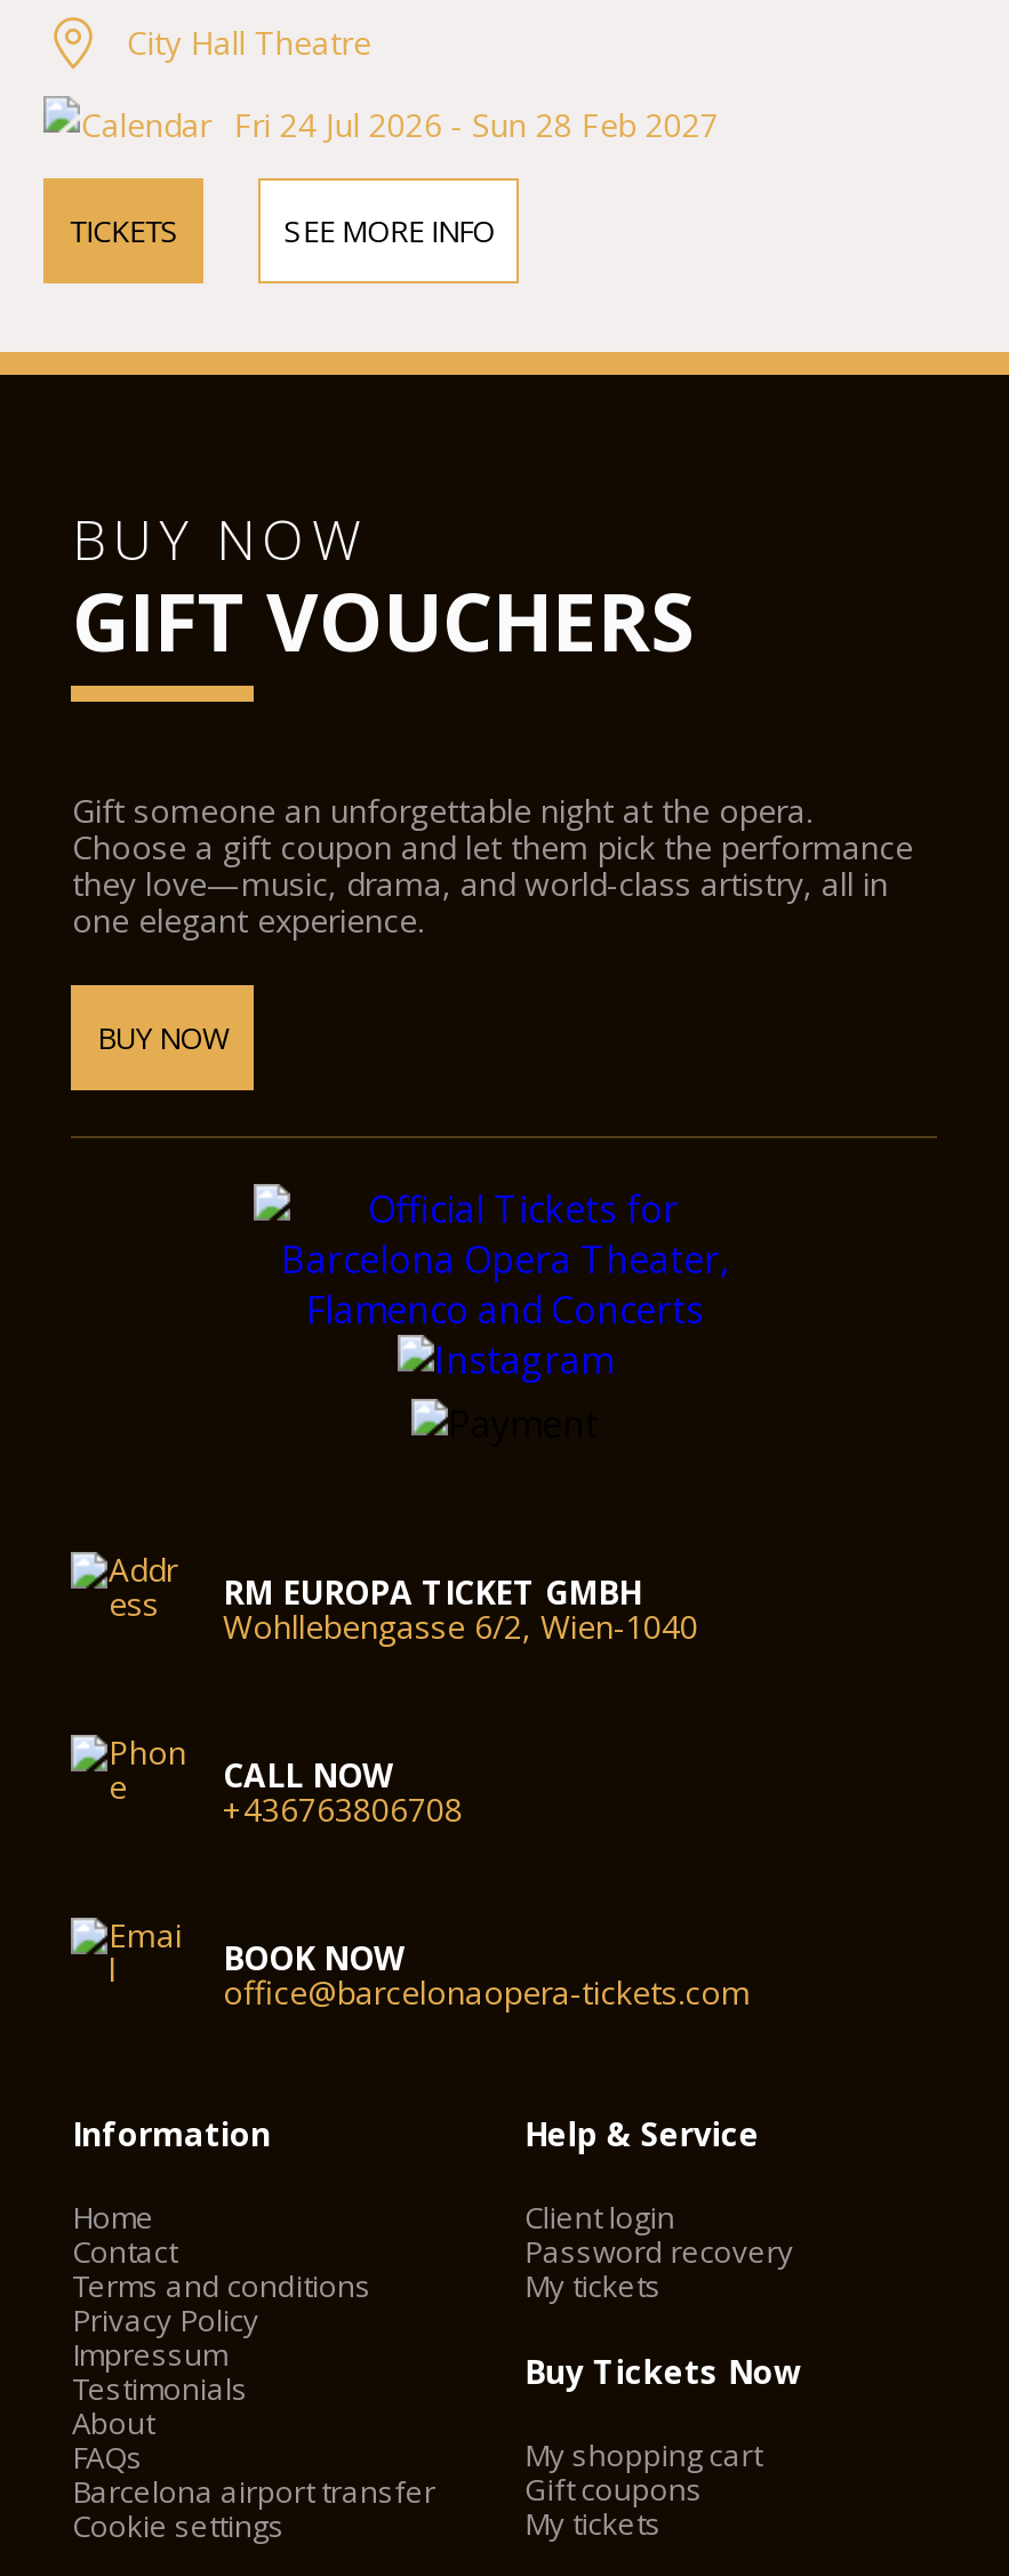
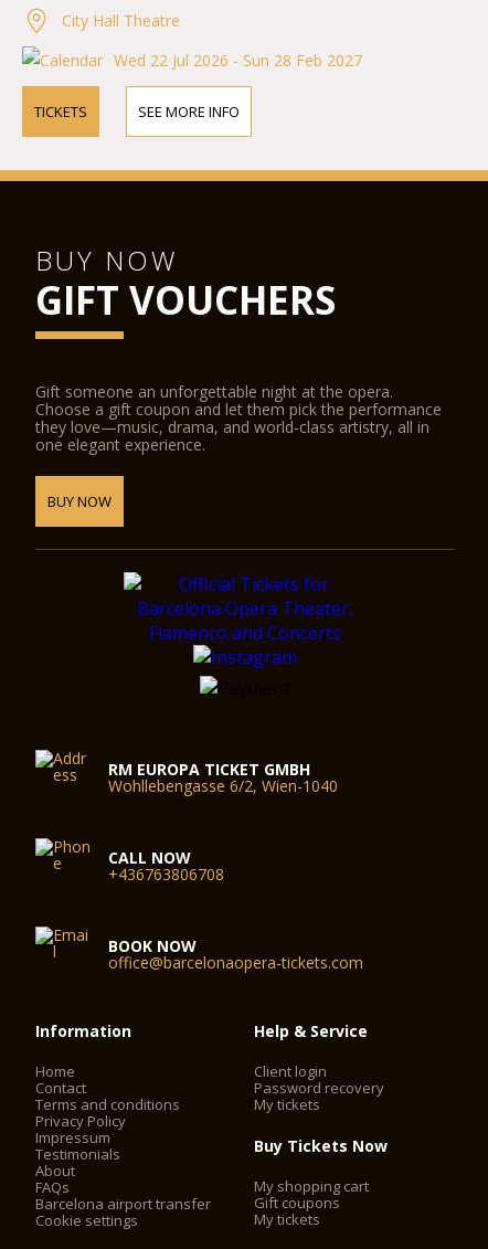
[234,104,719,147] Fri 24 Jul 2026 - Sun 28 Feb 2027 -> [114,50,363,71] Wed 22 Jul 2026 - Sun 28 Feb 2027

